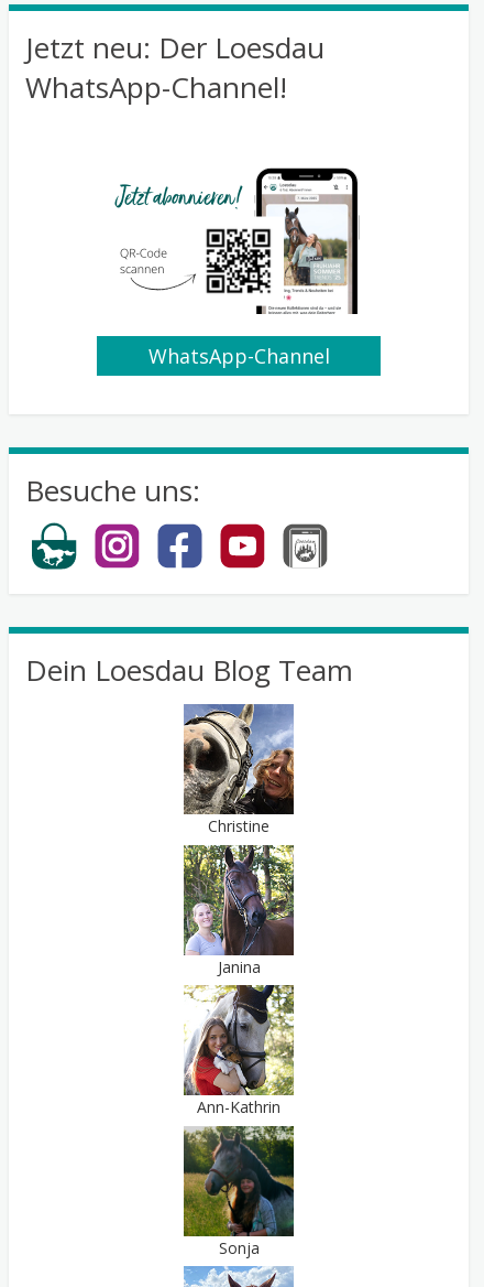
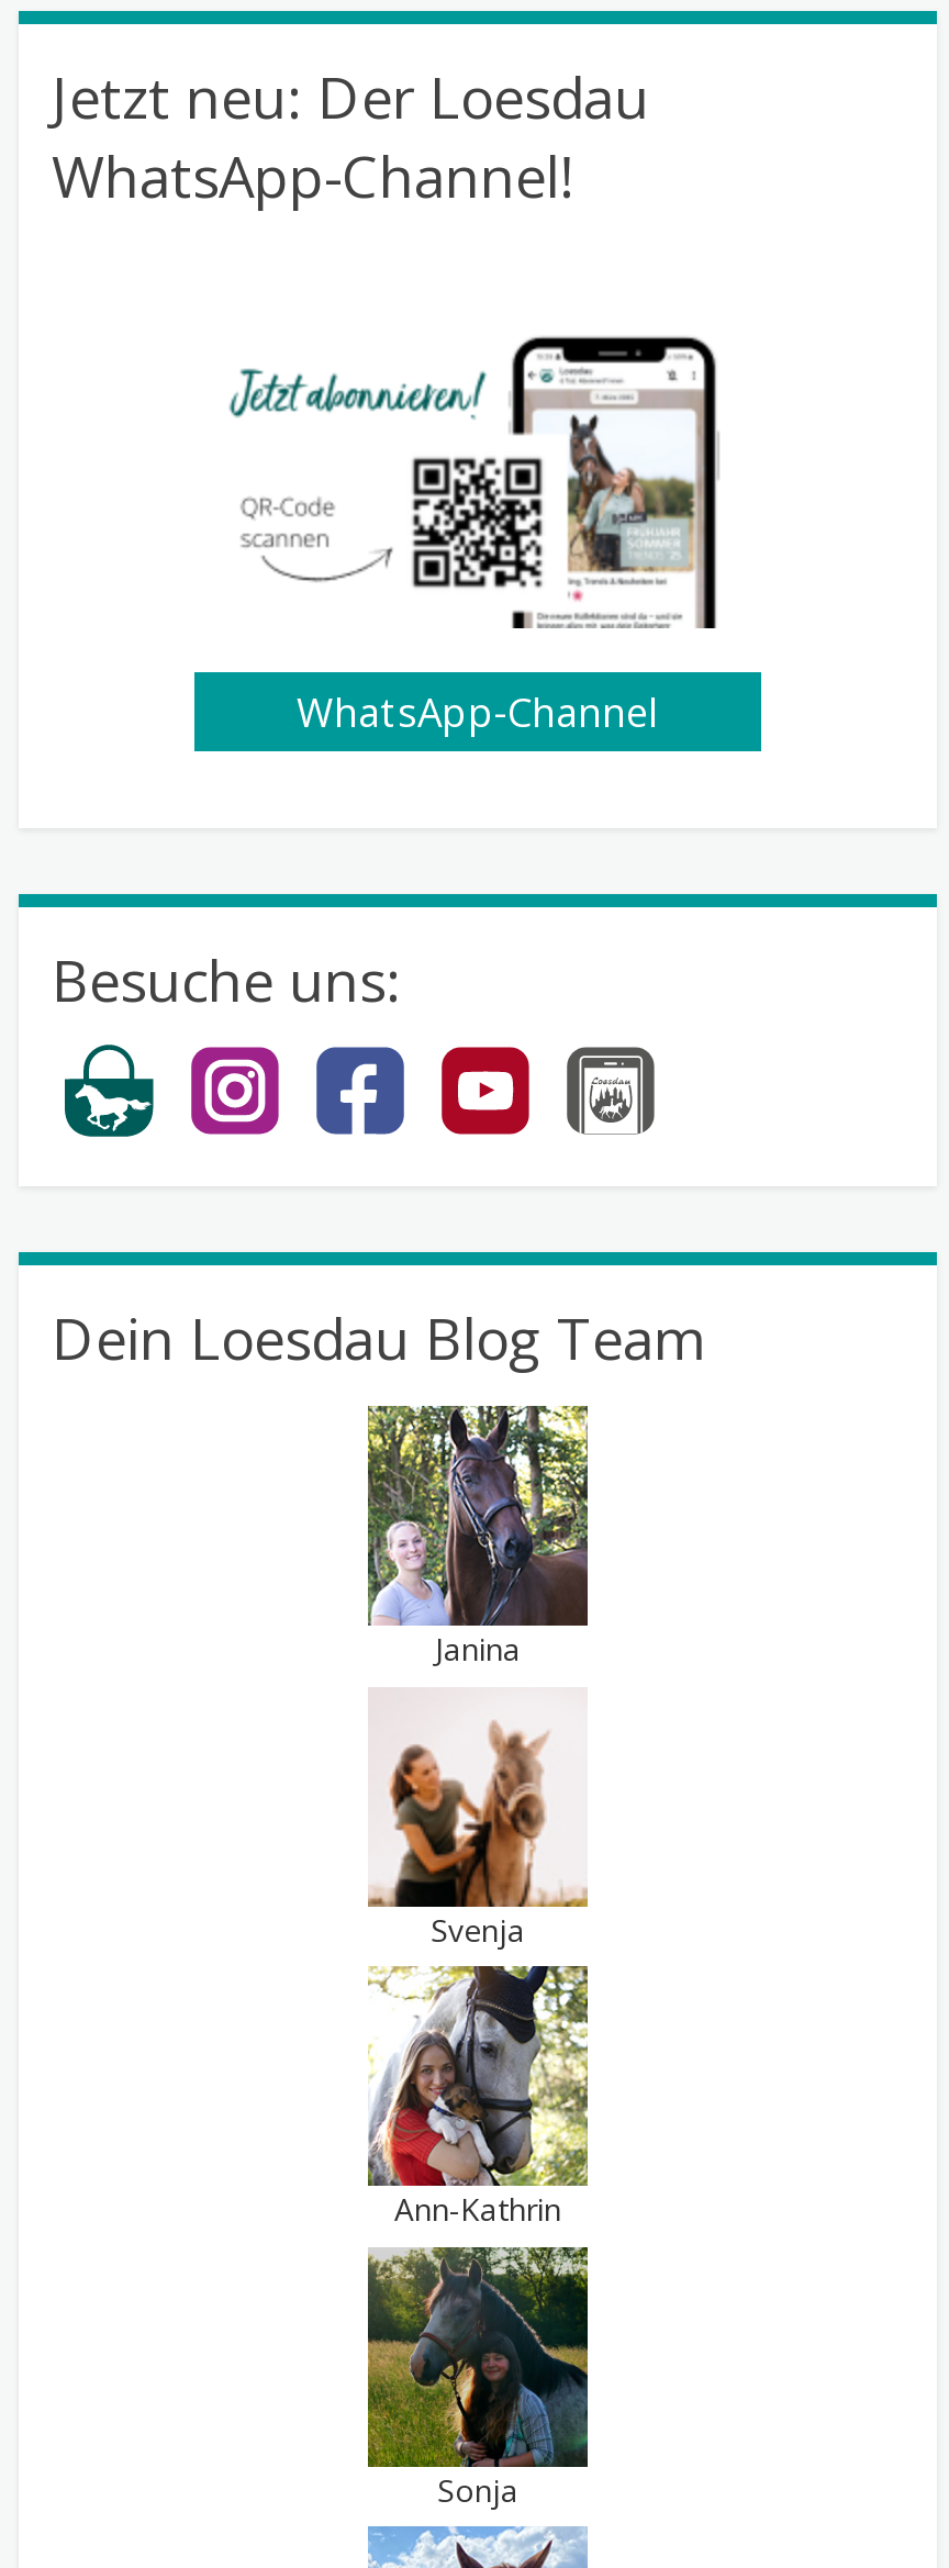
[183,703,295,836] [image] | Christine -> none
moved [182,843,296,977] -> [364,1402,592,1670]: [image] | Janina
none -> [370,1687,588,1950] [image] | Svenja

